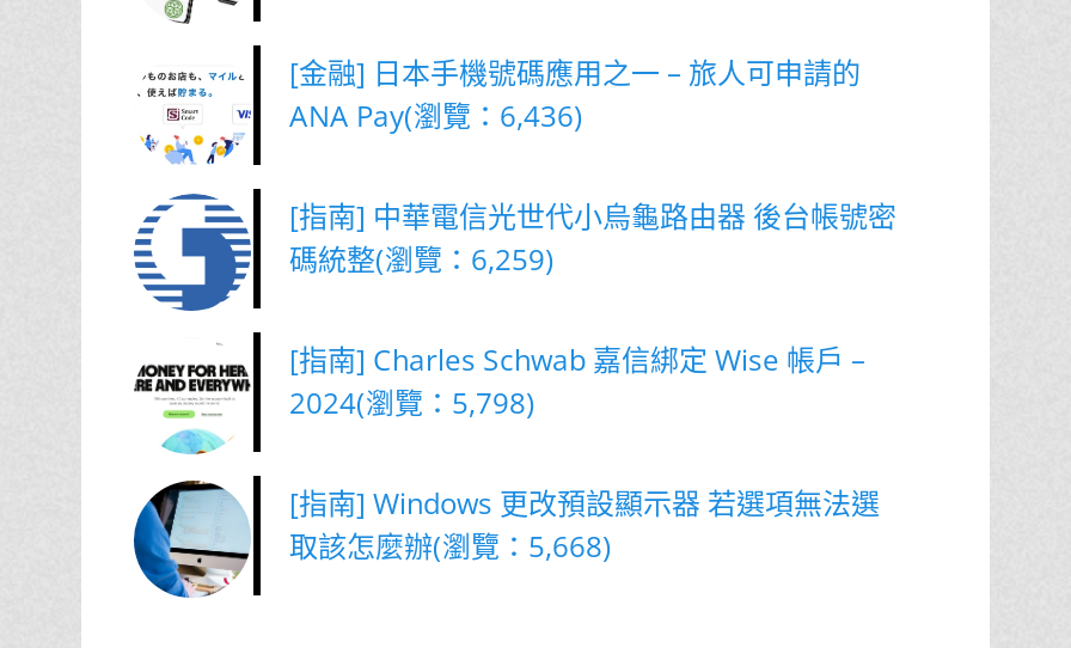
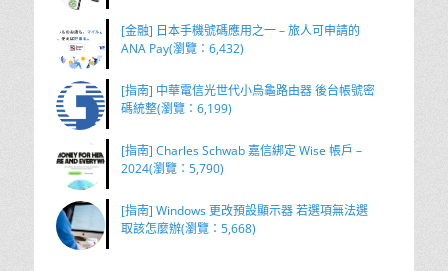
[289,96,583,136] ANA Pay(瀏覽：6,436) -> [121,40,244,57] ANA Pay(瀏覽：6,432)
[289,239,555,280] 碼統整(瀏覽：6,259) -> [121,100,232,117] 碼統整(瀏覽：6,199)
[289,383,535,423] 2024(瀏覽：5,798) -> [121,160,224,177] 2024(瀏覽：5,790)

